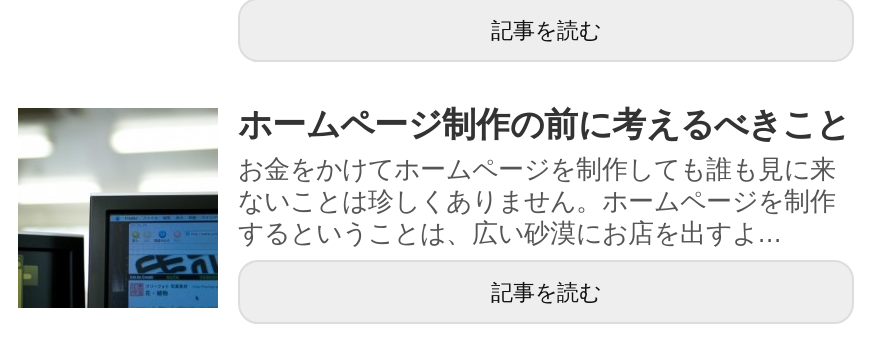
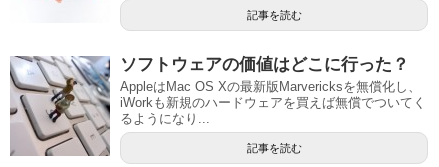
[16,106,850,310] [image] | ホームページ制作の前に考えるべきこと | お金をかけてホームページを制作しても誰も見に来 | ないことは珍しくありません。ホームページを制作 | するということは、広い砂漠にお店を出すよ... -> [9,55,426,157] [image] | ソフトウェアの価値はどこに行った？ | AppleはMac OS Xの最新版Marvericksを無償化し、 | iWorkも新規のハードウェアを買えば無償でついてく | るようになり...

